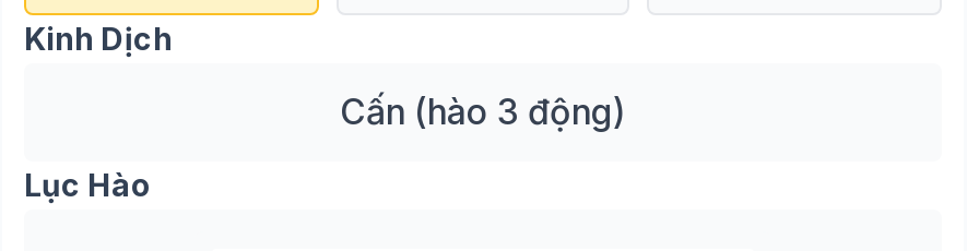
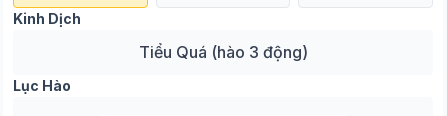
[340,89,626,133] Cấn (hào 3 động) -> [138,42,307,62] Tiểu Quá (hào 3 động)

